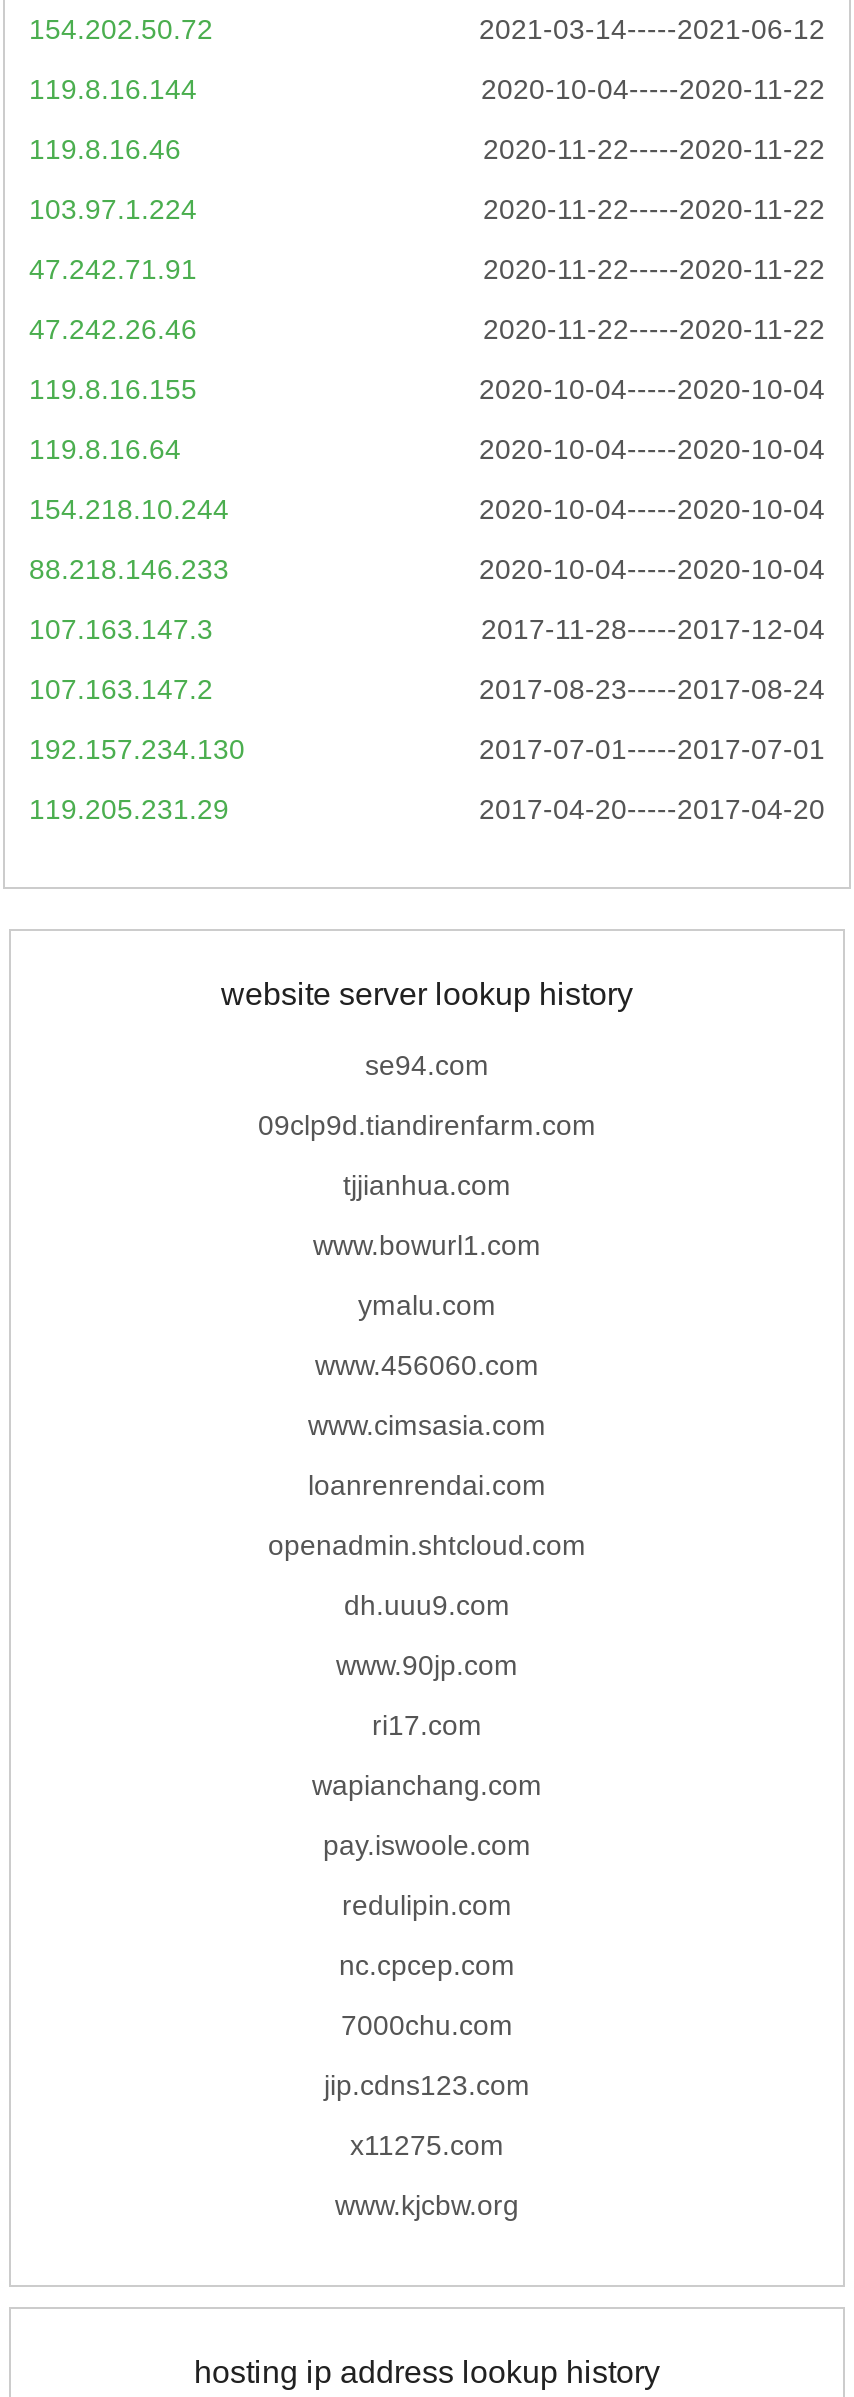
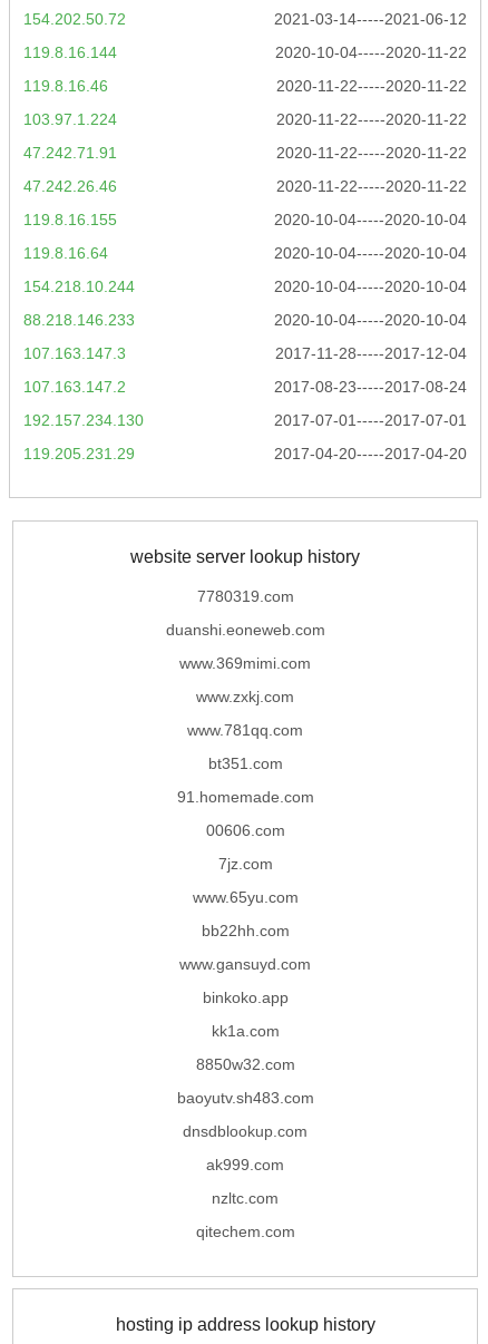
[365,1048,489,1080] se94.com -> [197,587,294,605] 7780319.com
[258,1108,596,1140] 09clp9d.tiandirenfarm.com -> [165,620,325,638] duanshi.eoneweb.com
[343,1168,511,1200] tjjianhua.com -> [179,654,311,671] www.369mimi.com
[313,1228,541,1260] www.bowurl1.com -> [196,687,294,705] www.zxkj.com
[358,1288,496,1320] ymalu.com -> [187,720,303,738] www.781qq.com
[315,1348,539,1380] www.456060.com -> [208,754,282,772] bt351.com
[308,1408,546,1440] www.cimsasia.com -> [177,787,314,805] 91.homemade.com
[308,1468,546,1500] loanrenrendai.com -> [206,821,285,839] 00606.com
[268,1528,586,1560] openadmin.shtcloud.com -> [218,854,272,872] 7jz.com
[344,1588,510,1620] dh.uuu9.com -> [192,888,298,905] www.65yu.com
[336,1648,518,1680] www.90jp.com -> [201,921,289,939] bb22hh.com
[372,1708,482,1740] ri17.com -> [179,955,311,972] www.gansuyd.com
[312,1768,542,1800] wapianchang.com -> [202,988,288,1006] binkoko.app
[323,1828,531,1860] pay.iswoole.com -> [211,1021,279,1039] kk1a.com
[342,1888,512,1920] redulipin.com -> [196,1055,295,1073] 8850w32.com
[339,1948,515,1980] nc.cpcep.com -> [177,1088,314,1106] baoyutv.sh483.com
[341,2008,513,2040] 7000chu.com -> [183,1122,308,1140] dnsdblookup.com
[324,2068,530,2100] jip.cdns123.com -> [206,1155,284,1173] ak999.com
[350,2128,504,2160] x11275.com -> [212,1189,279,1206] nzltc.com
[335,2188,519,2220] www.kjcbw.org -> [196,1222,295,1240] qitechem.com

